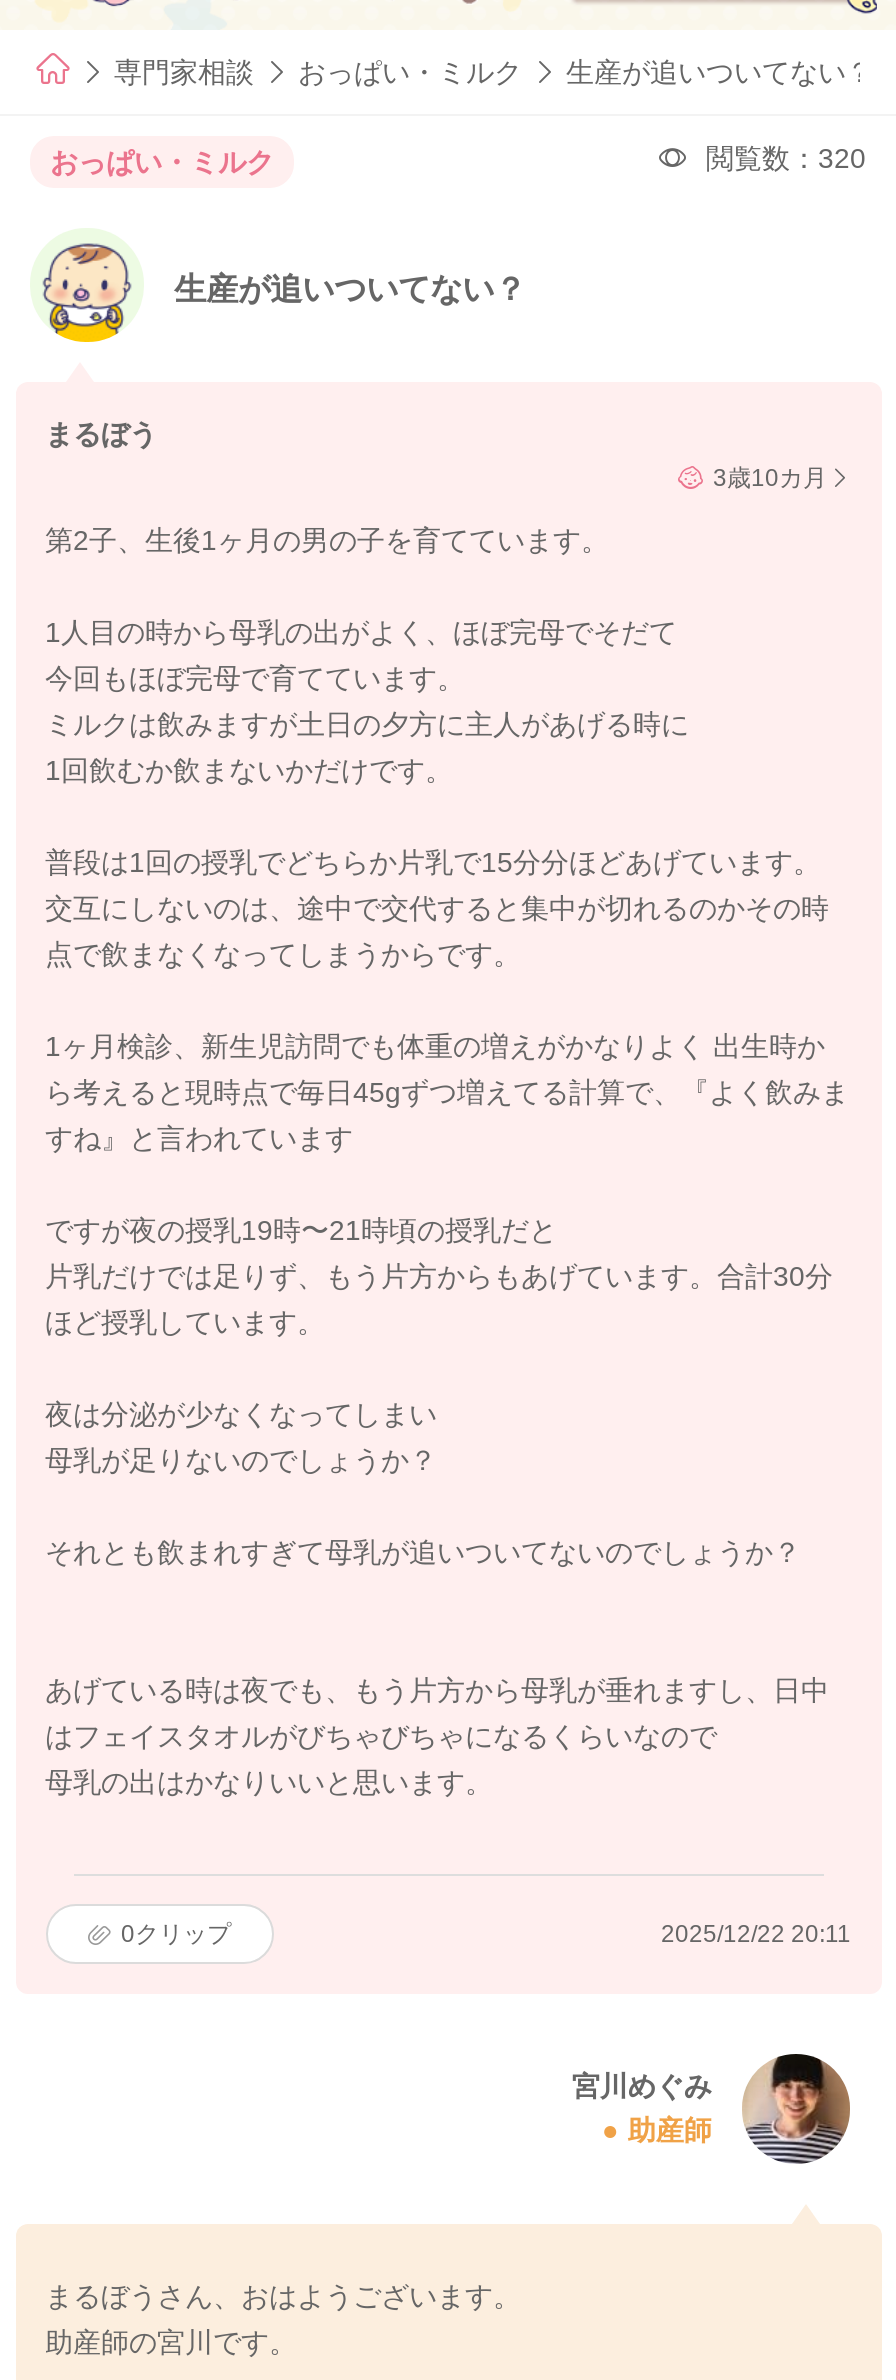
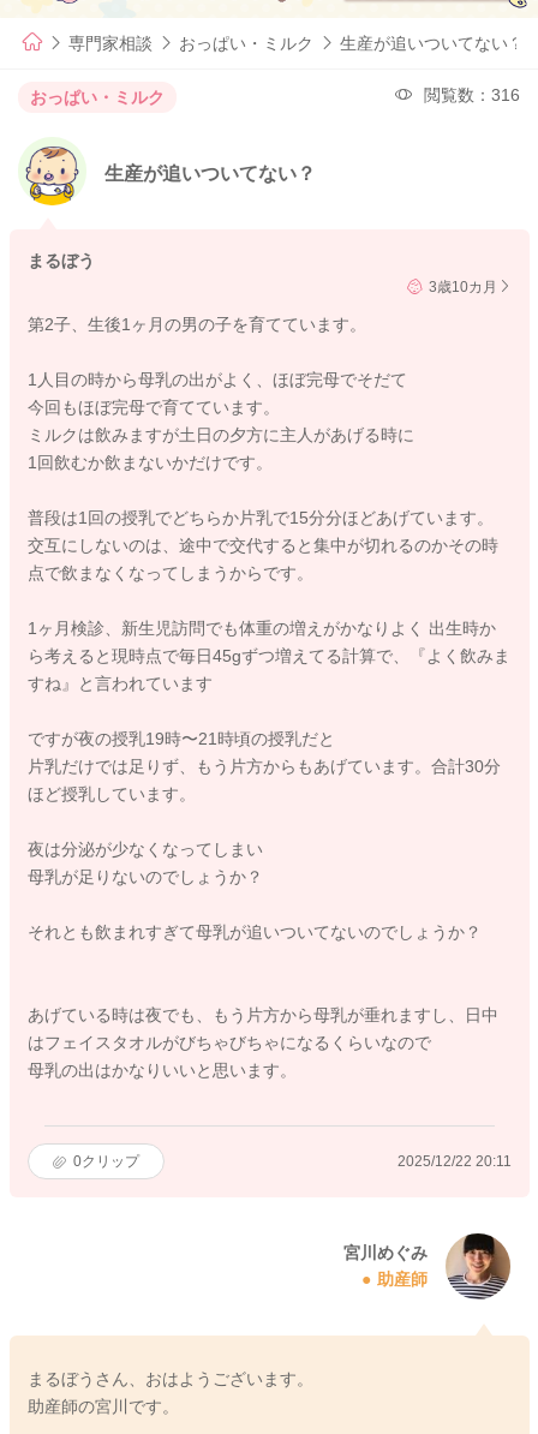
[706,142,866,174] 閲覧数：320 -> [424,85,520,104] 閲覧数：316

